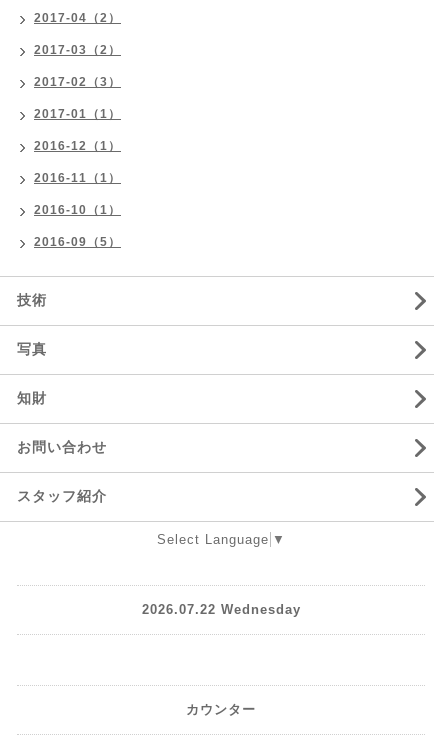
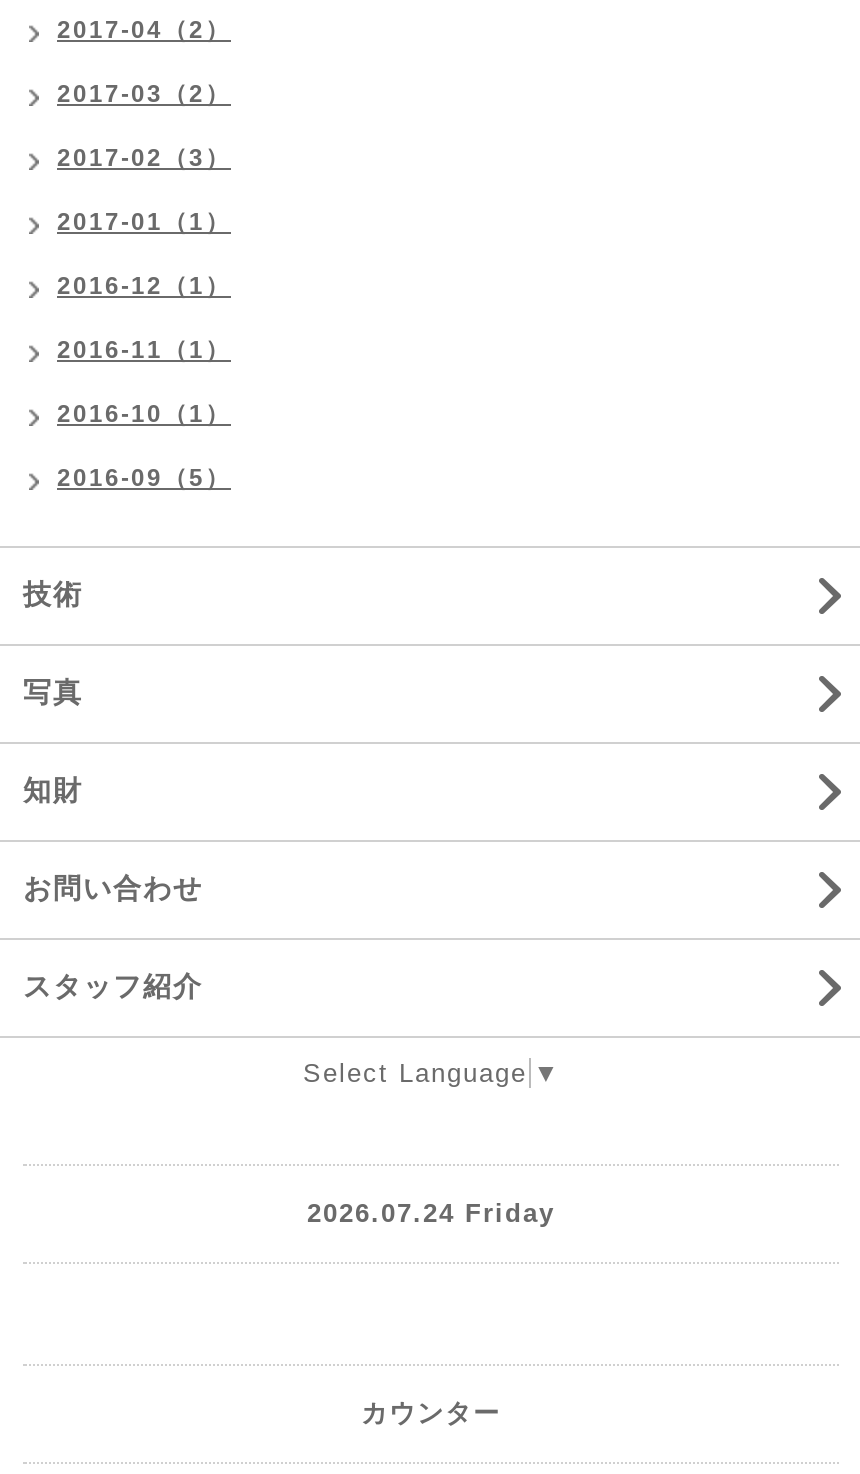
[141,602,300,617] 2026.07.22 Wednesday -> [307,1198,555,1228] 2026.07.24 Friday

